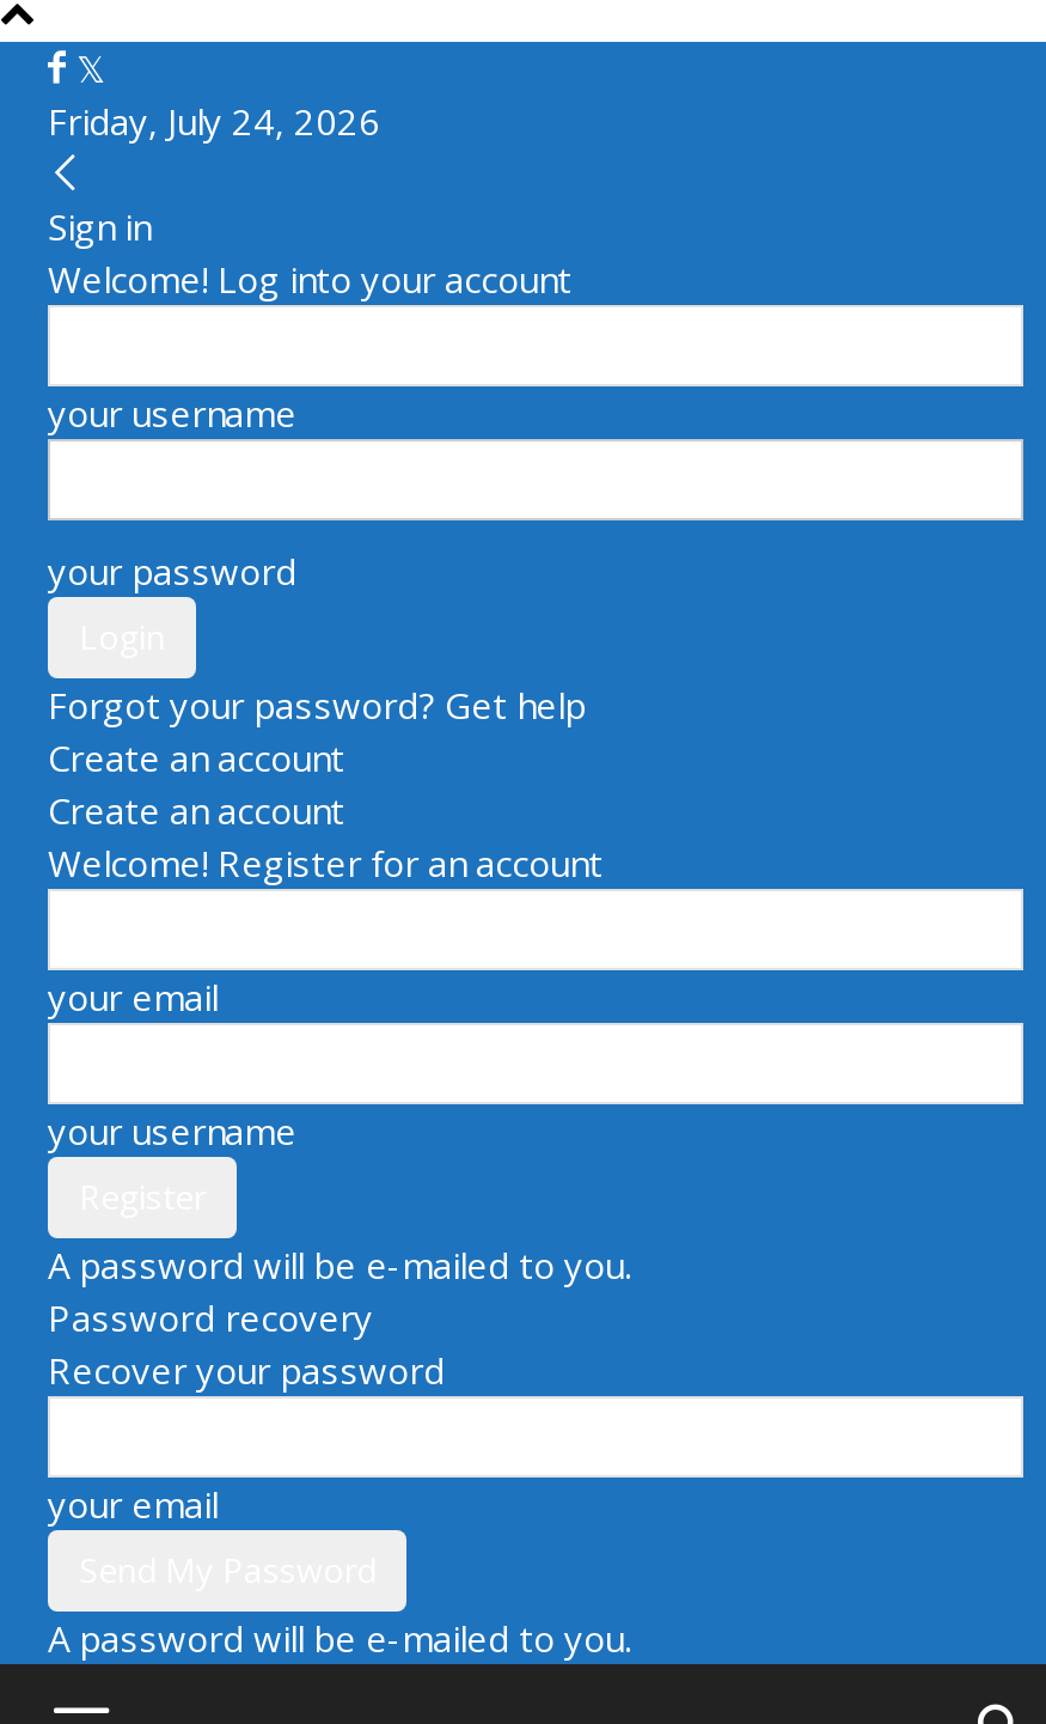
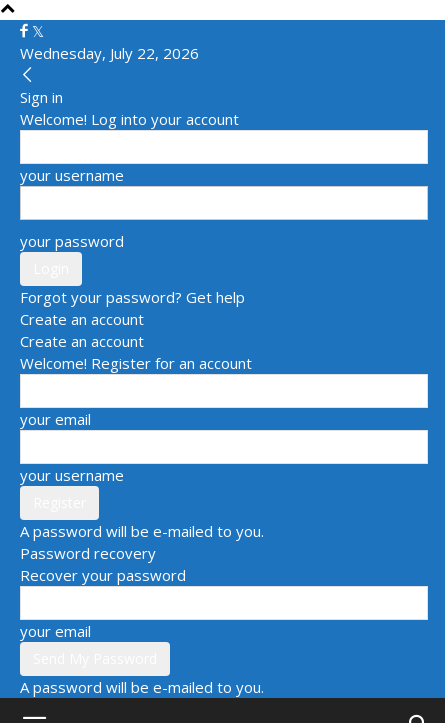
[48,97,380,145] Friday, July 24, 2026 -> [20,43,199,63] Wednesday, July 22, 2026

